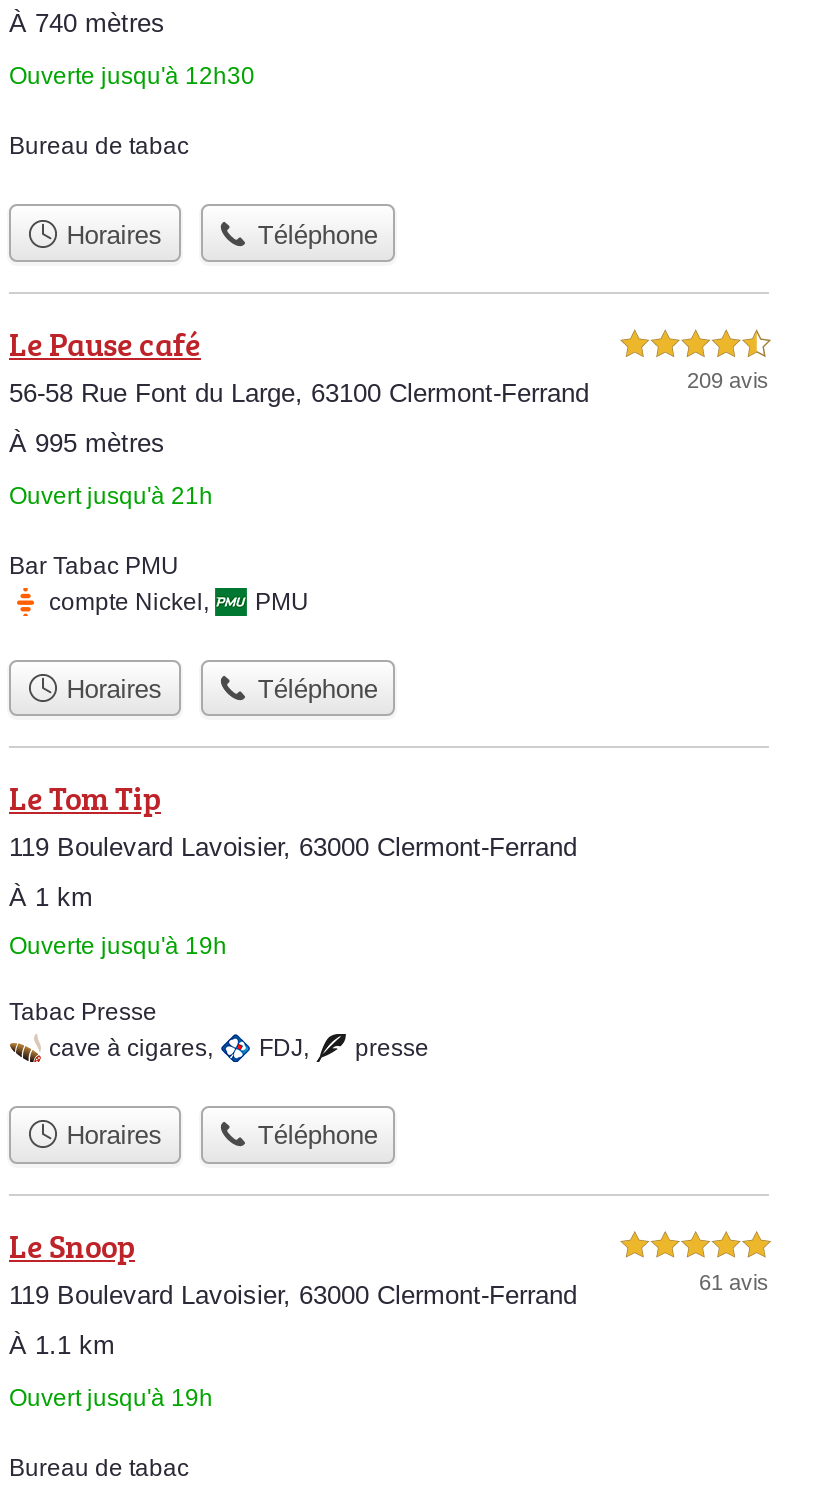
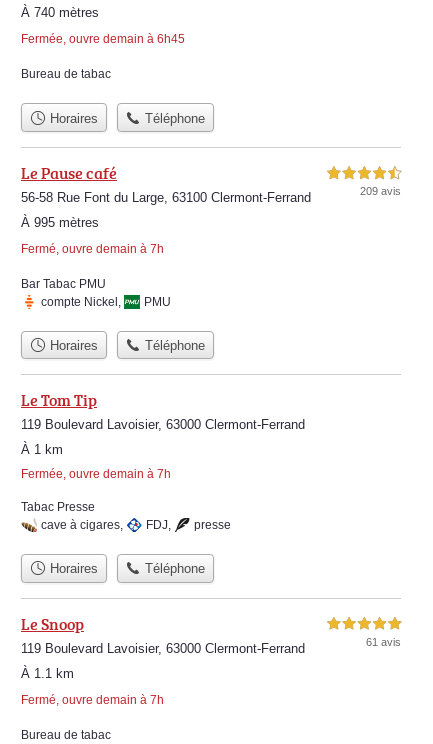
[9,63,255,91] Ouverte jusqu'à 12h30 -> [21,32,185,46] Fermée, ouvre demain à 6h45
[9,482,213,510] Ouvert jusqu'à 21h -> [21,242,164,256] Fermé, ouvre demain à 7h
[9,932,227,960] Ouverte jusqu'à 19h -> [21,467,171,481] Fermée, ouvre demain à 7h
[9,1383,213,1411] Ouvert jusqu'à 19h -> [21,693,164,707] Fermé, ouvre demain à 7h

